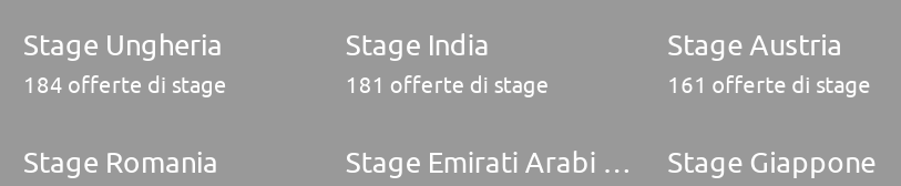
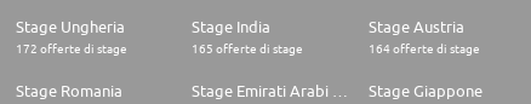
[23,71,227,98] 184 offerte di stage -> [16,41,127,56] 172 offerte di stage
[345,71,549,98] 181 offerte di stage -> [192,41,303,56] 165 offerte di stage
[668,71,872,98] 161 offerte di stage -> [368,41,480,56] 164 offerte di stage

